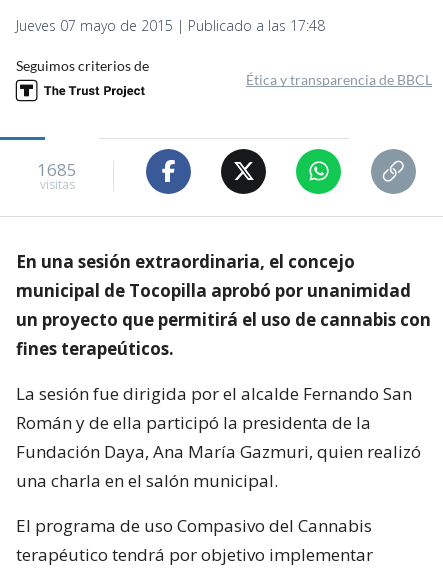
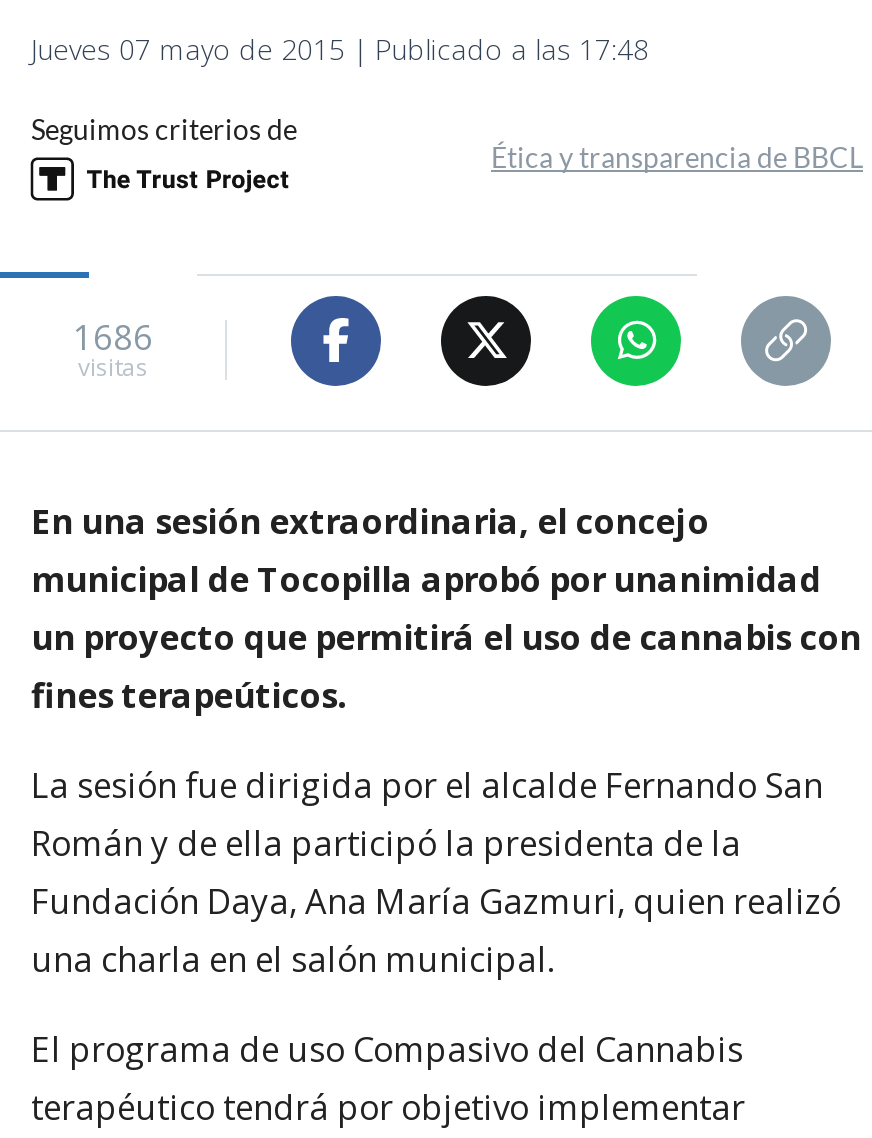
[37,158,77,181] 1685 -> [73,315,153,361] 1686

